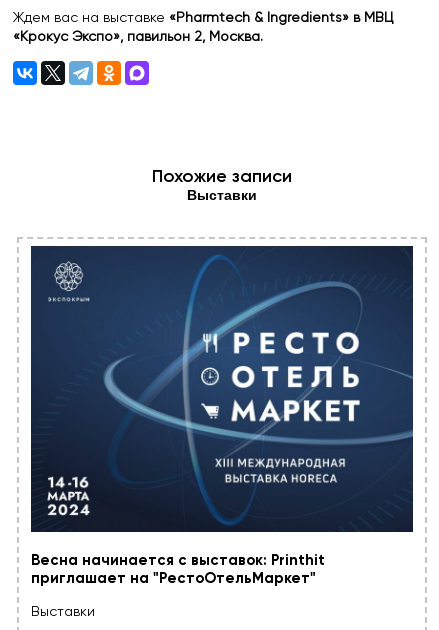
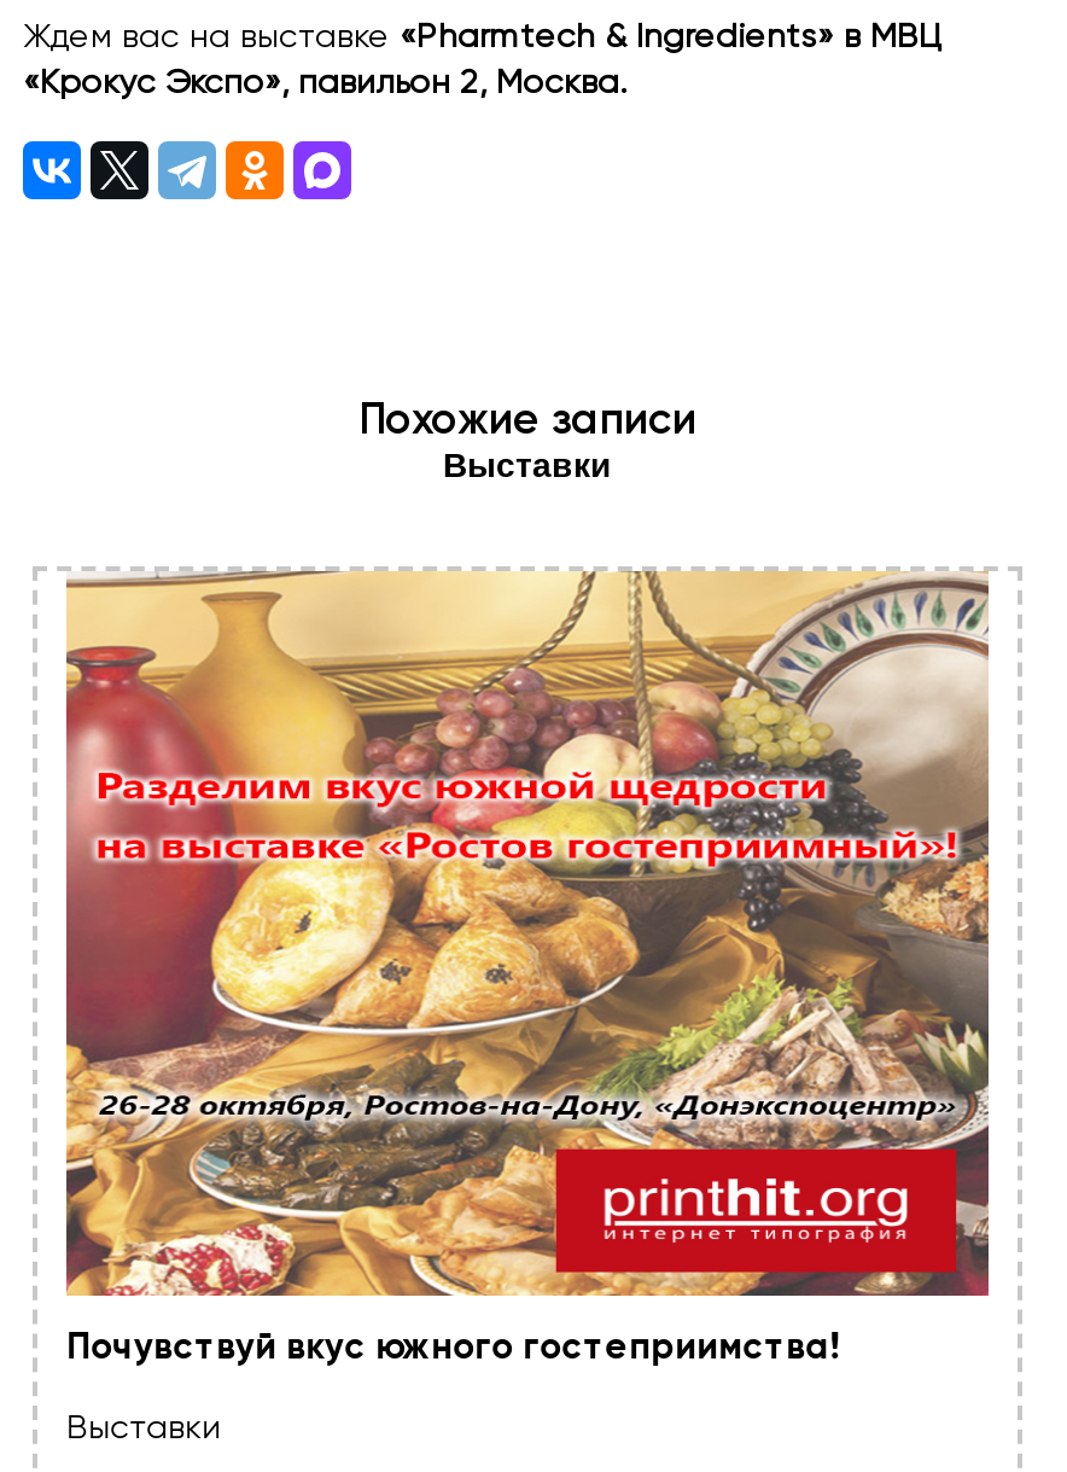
[30,245,414,587] [image] | Весна начинается с выставок: Printhit | приглашает на "РестоОтельМаркет" -> [64,569,991,1369] [image] | Почувствуй вкус южного гостеприимства!

